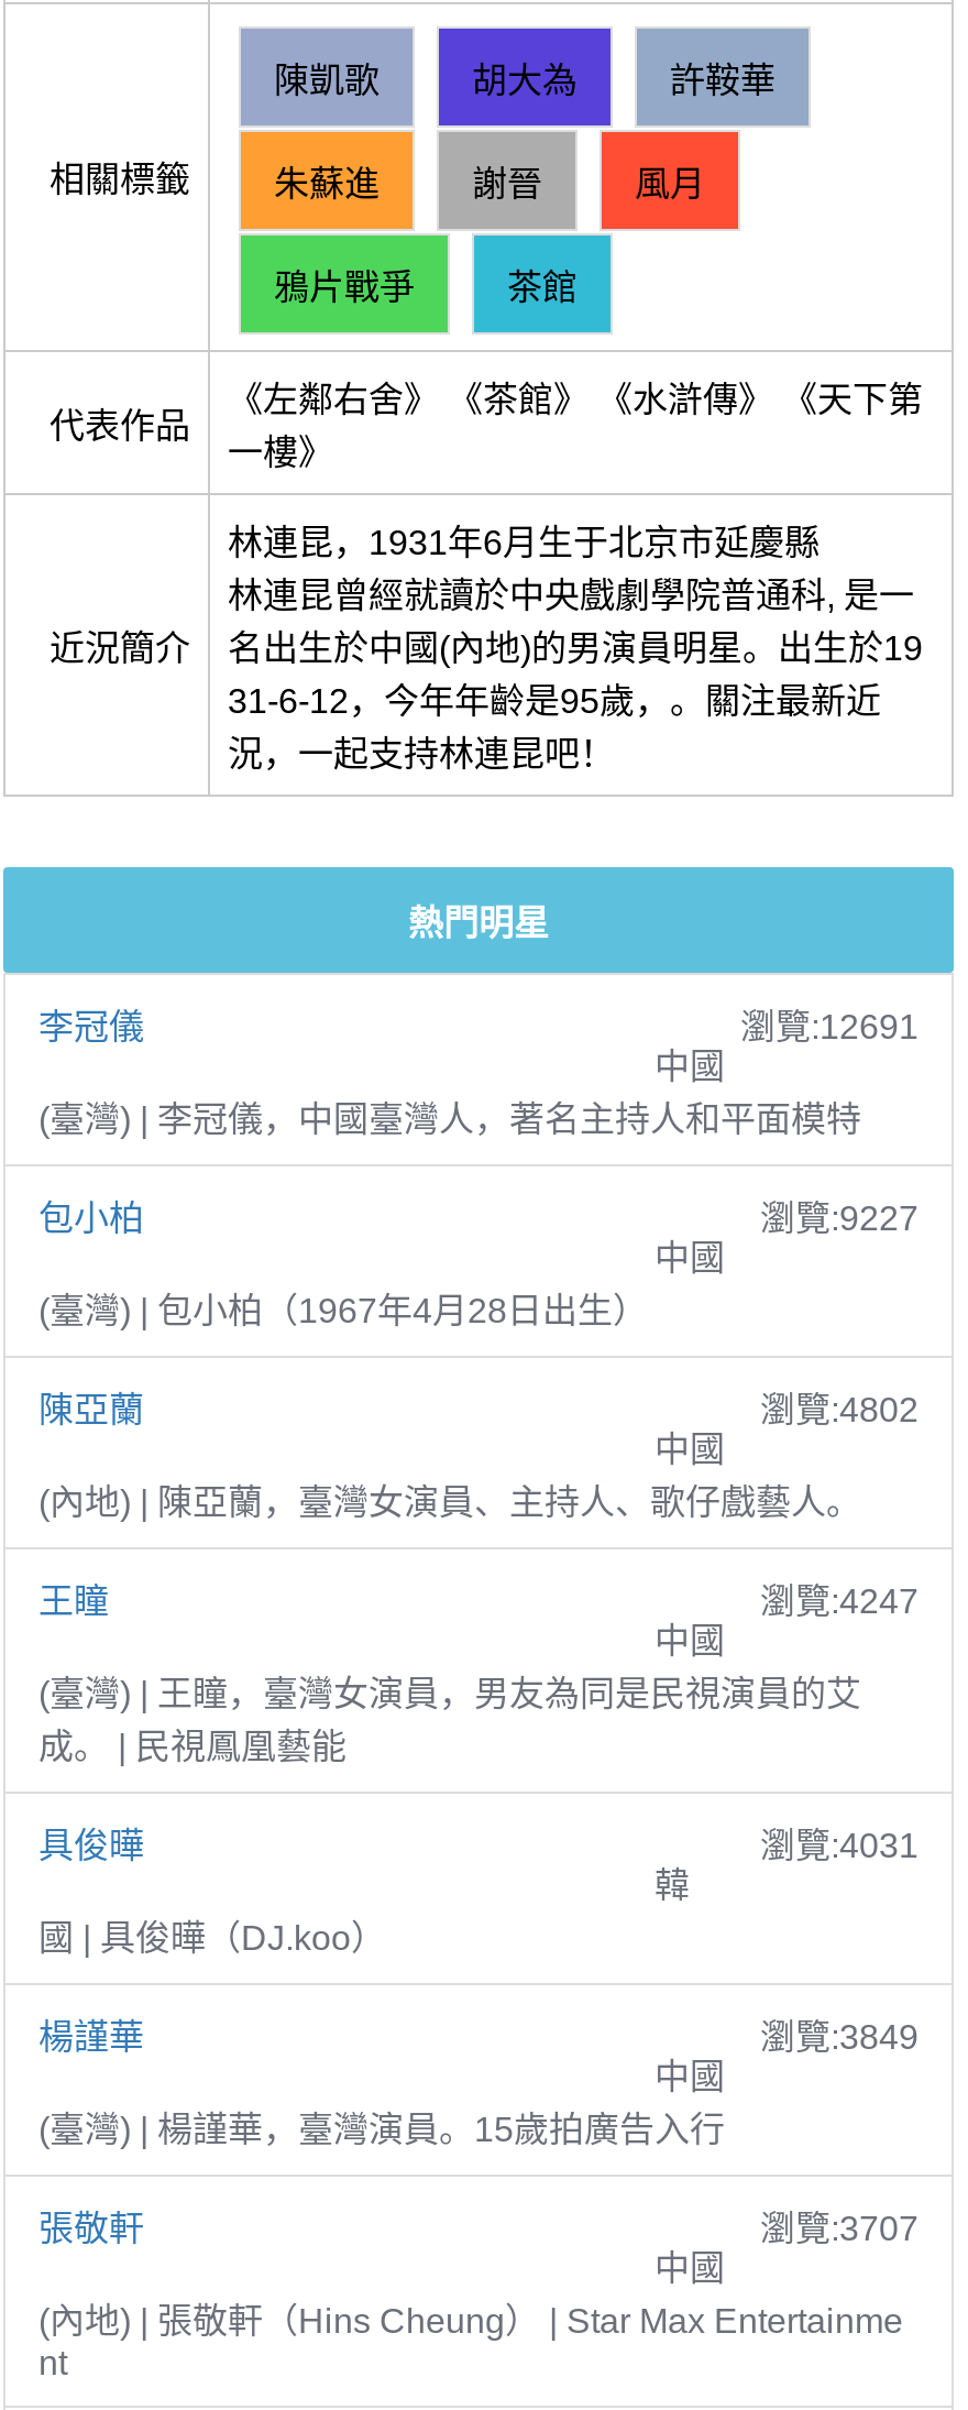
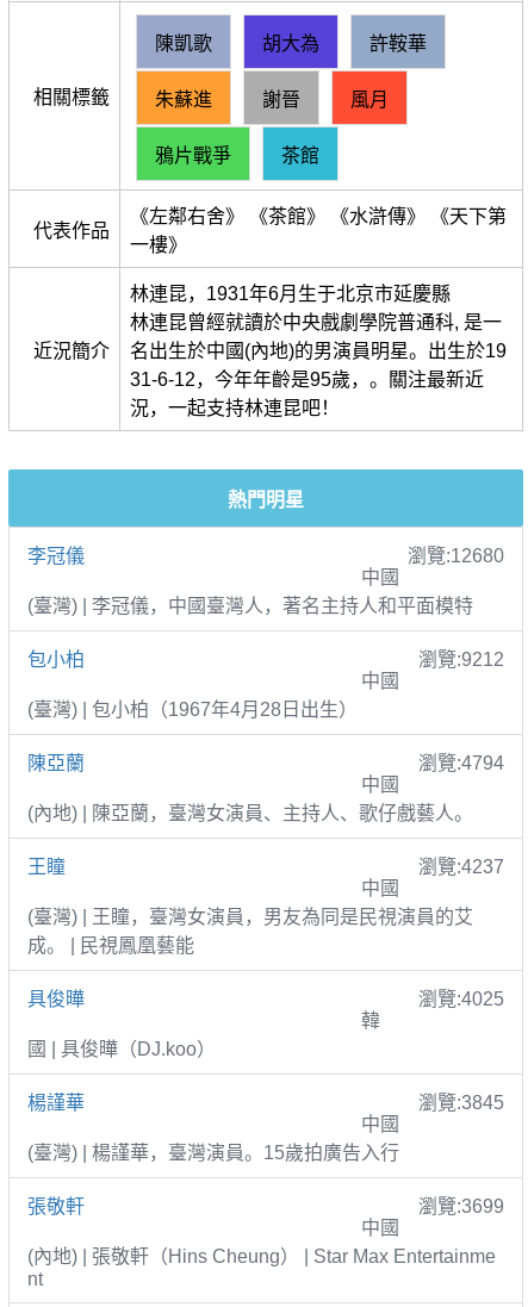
[740,1007,919,1045] 瀏覽:12691 -> [408,545,504,565] 瀏覽:12680
[760,1199,919,1236] 瀏覽:9227 -> [418,649,504,669] 瀏覽:9212
[760,1390,919,1428] 瀏覽:4802 -> [418,753,504,773] 瀏覽:4794
[760,1582,919,1619] 瀏覽:4247 -> [418,856,504,876] 瀏覽:4237
[760,1826,919,1863] 瀏覽:4031 -> [418,988,504,1009] 瀏覽:4025
[760,2017,919,2055] 瀏覽:3849 -> [418,1092,504,1112] 瀏覽:3845
[760,2209,919,2246] 瀏覽:3707 -> [418,1196,504,1216] 瀏覽:3699

